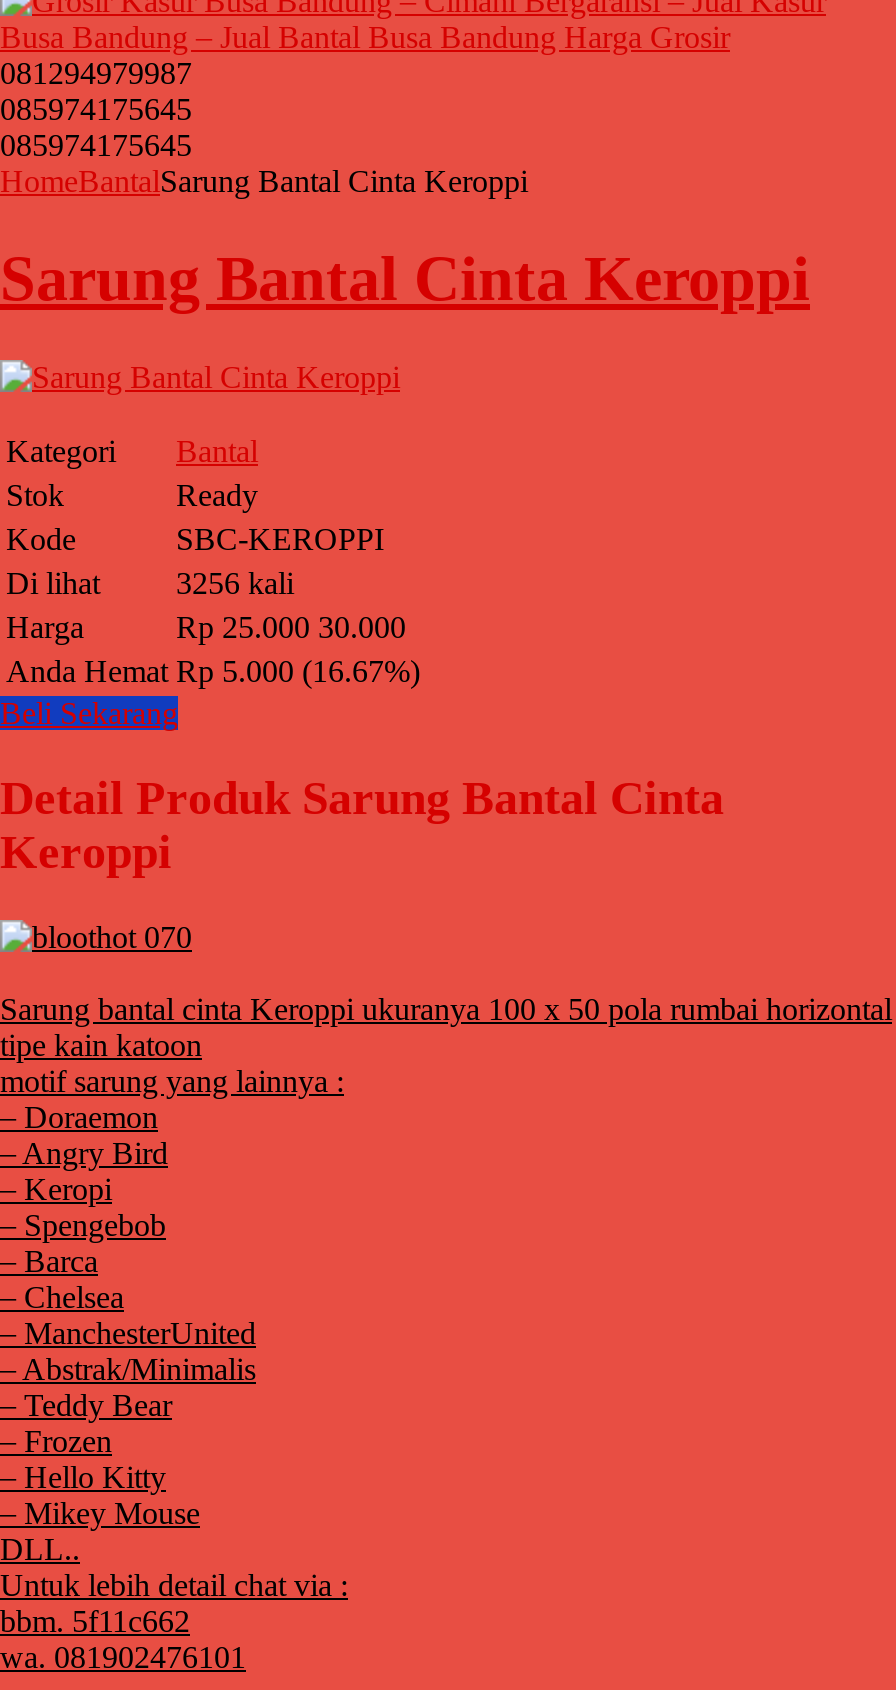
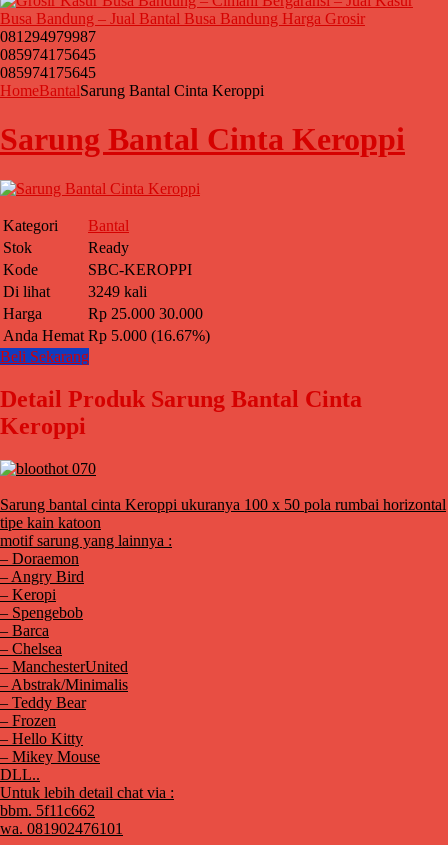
[176,566,294,600] 3256 kali -> [88,283,147,300] 3249 kali

